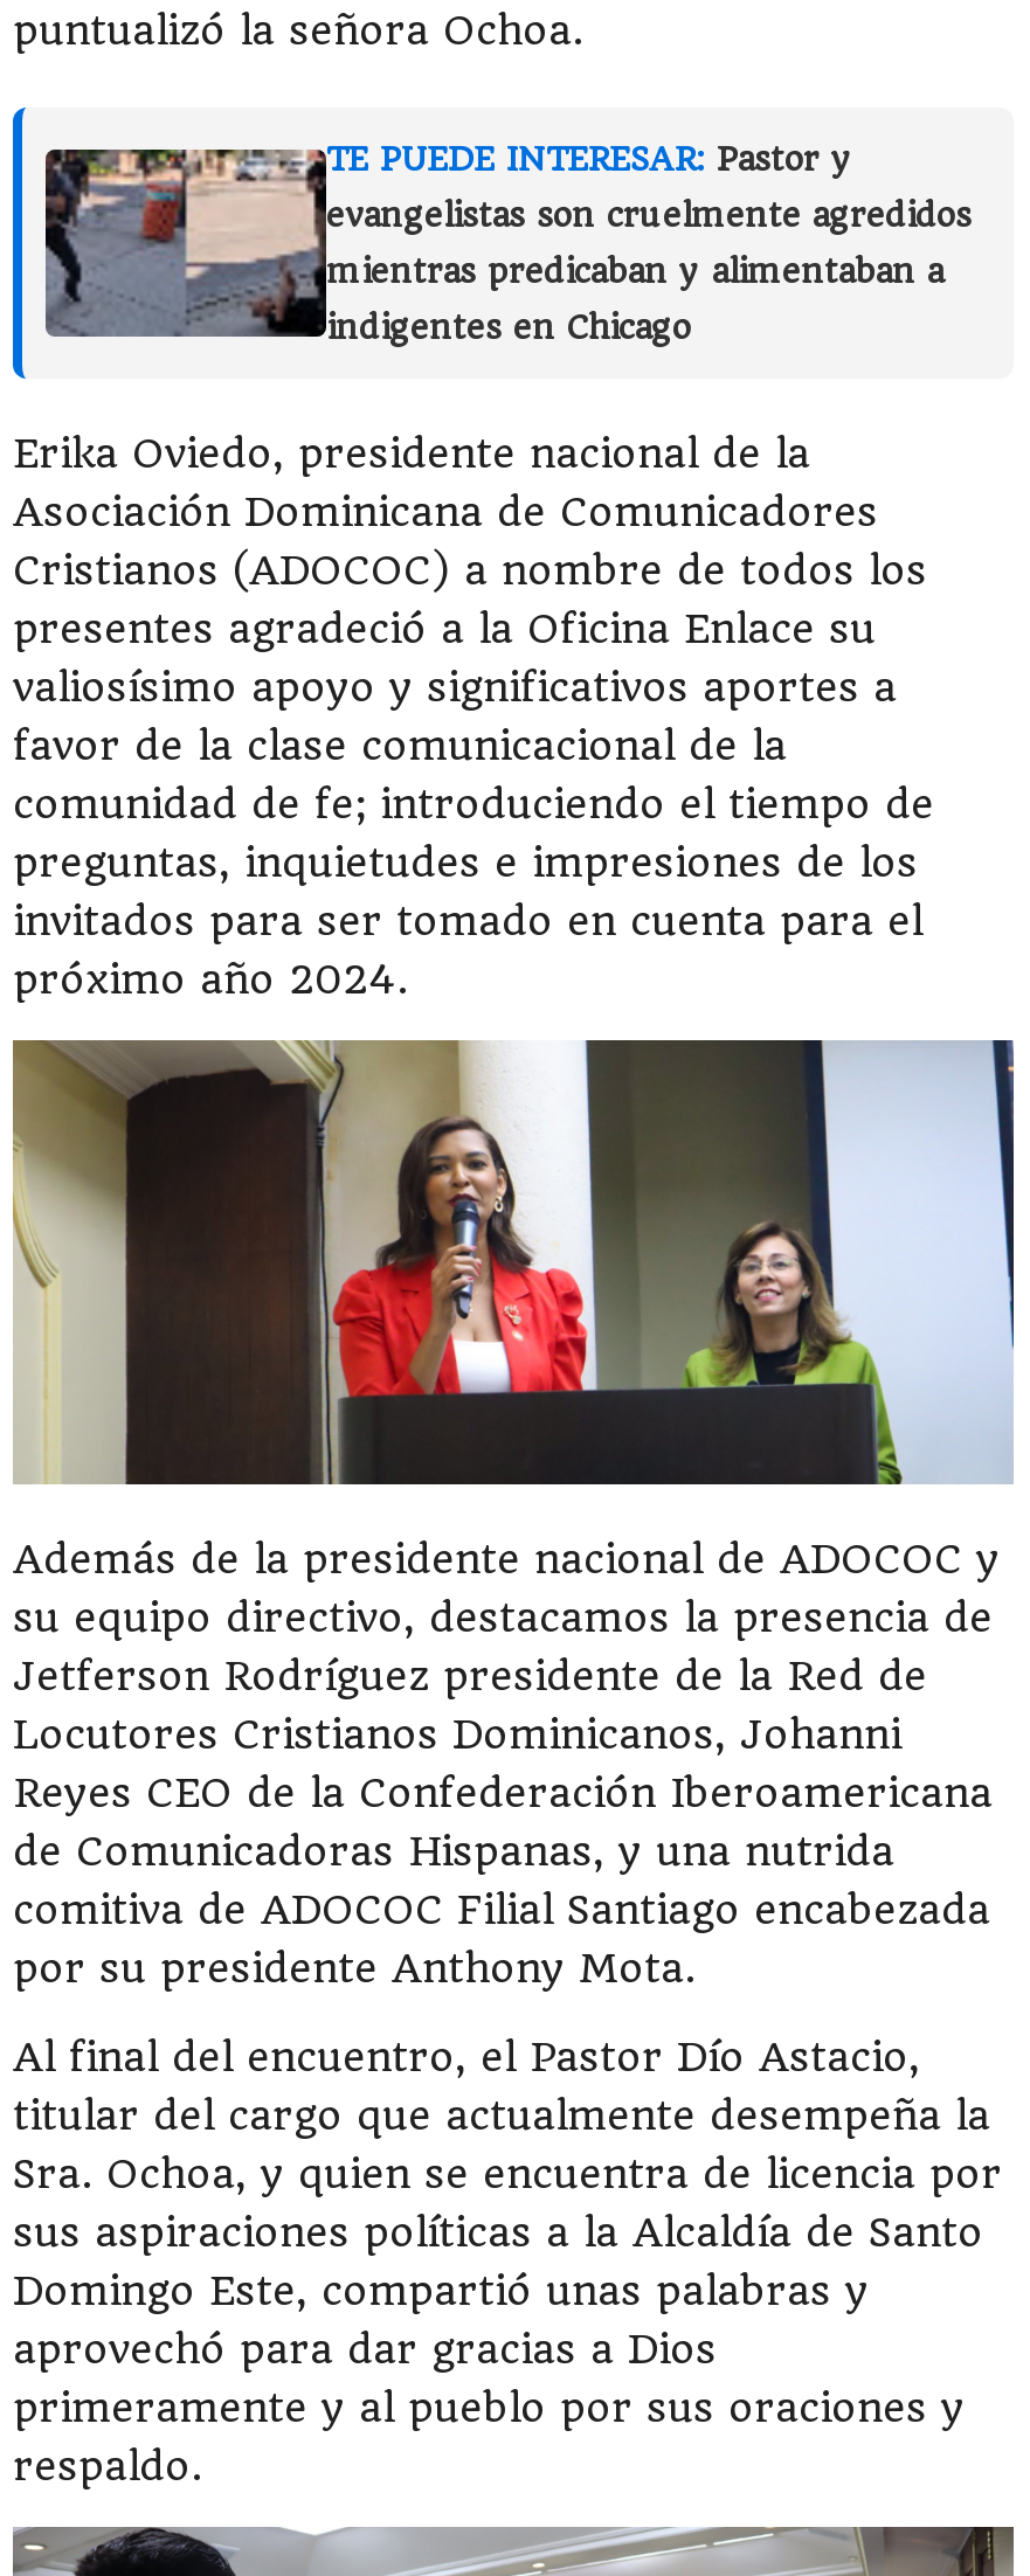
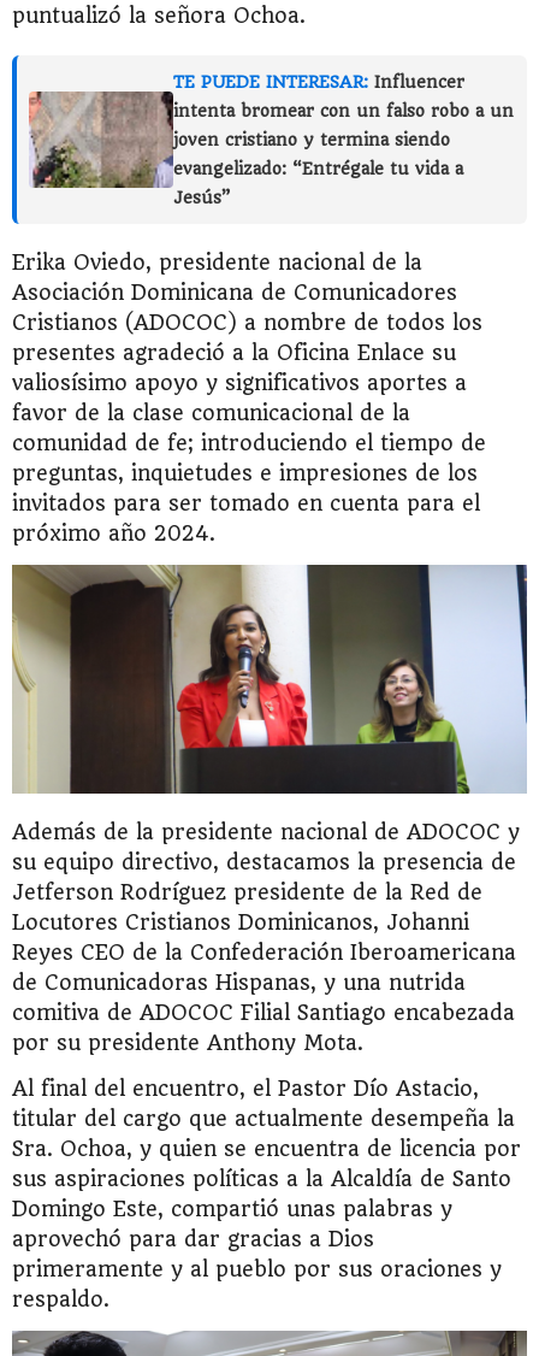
[43,141,972,346] [image] | TE PUEDE INTERESAR: Pastor y | evangelistas son cruelmente agredidos | mientras predicaban y alimentaban a | indigentes en Chicago -> [28,72,514,207] [image] | TE PUEDE INTERESAR: Influencer | intenta bromear con un falso robo a un | joven cristiano y termina siendo | evangelizado: “Entrégale tu vida a | Jesús”

